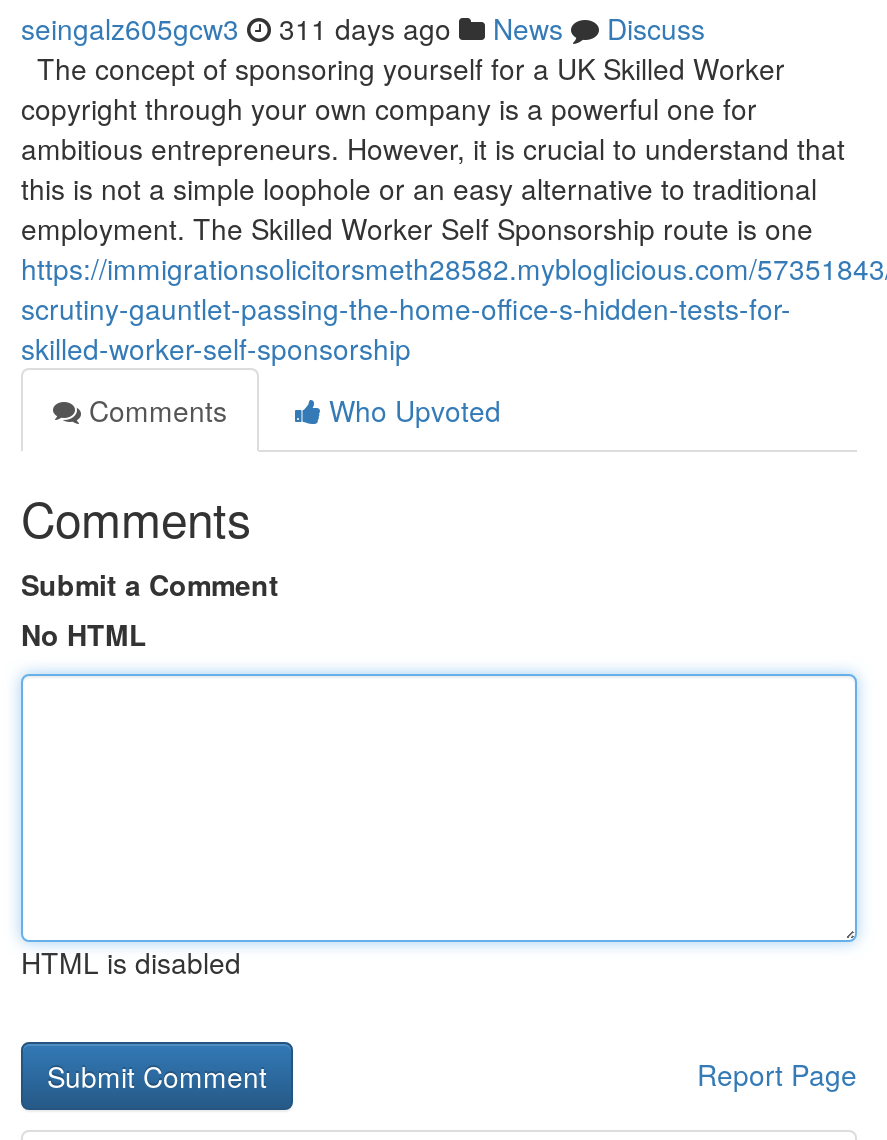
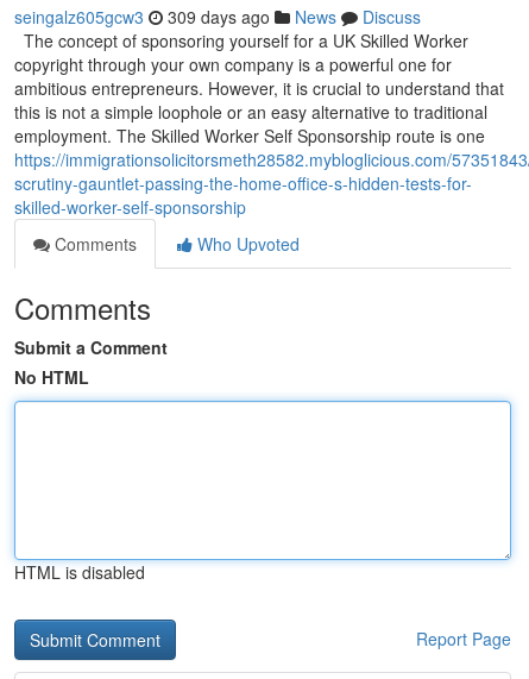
[21,8,705,48] seingalz605gcw3 311 days ago News Discuss -> [14,5,421,29] seingalz605gcw3 309 days ago News Discuss

